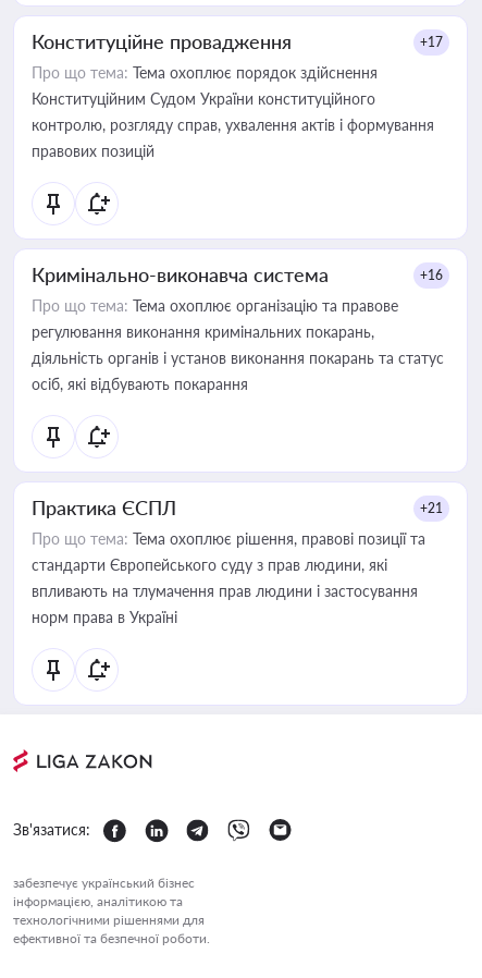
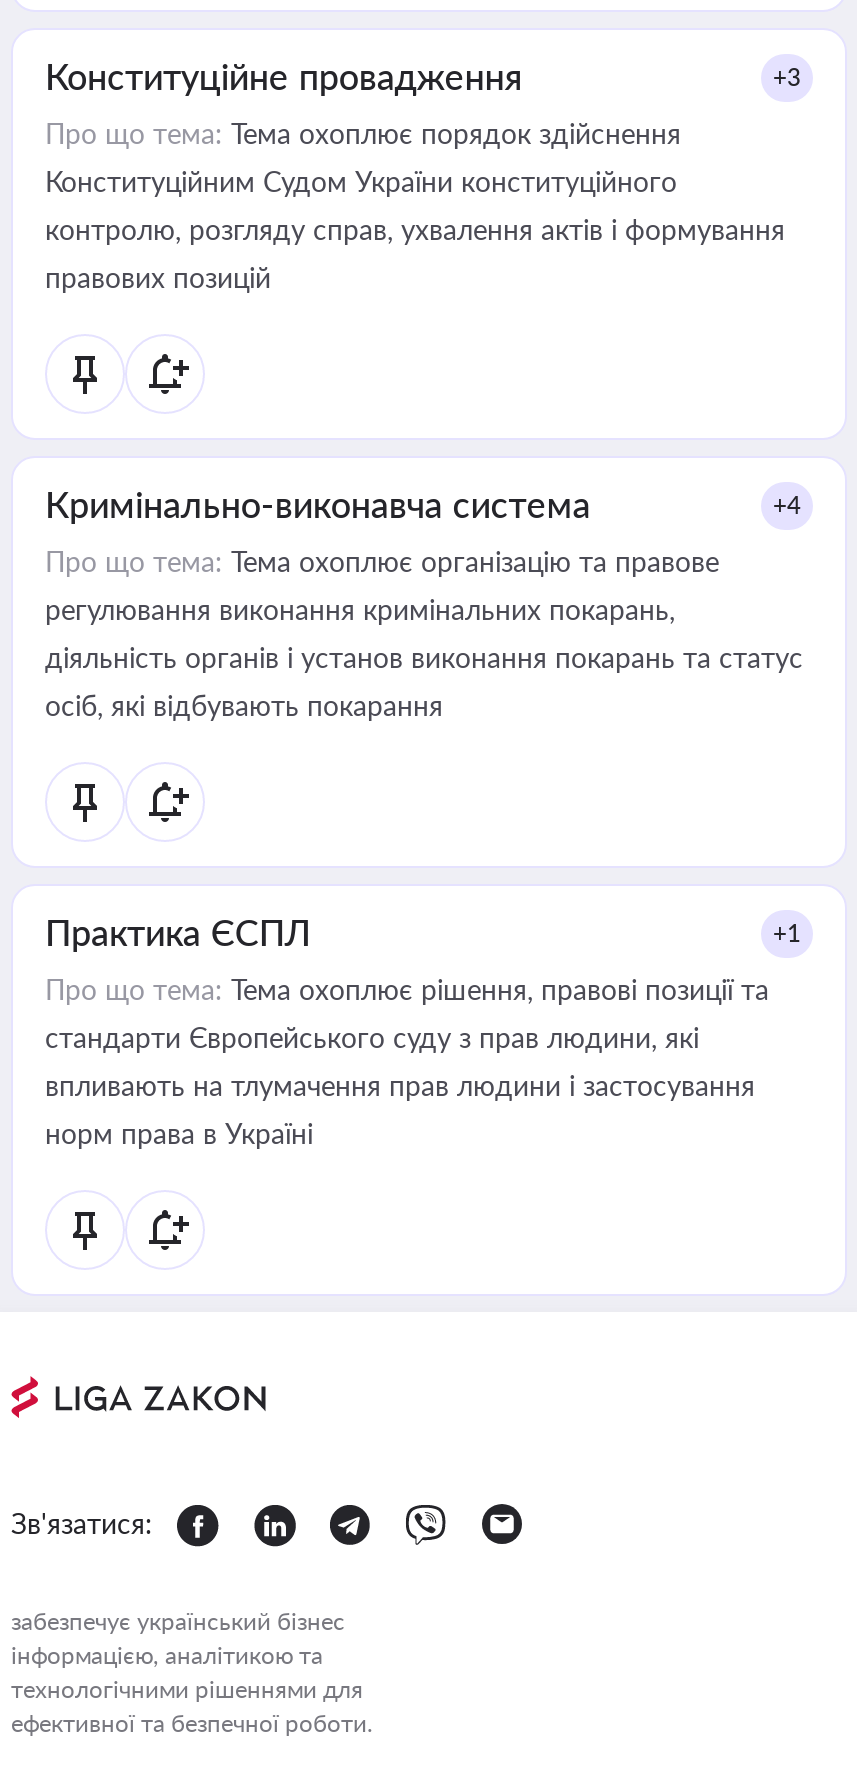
[420,34,443,50] +17 -> [773,62,801,92] +3
[420,267,443,283] +16 -> [773,490,801,520] +4
[420,500,443,516] +21 -> [773,918,801,948] +1

